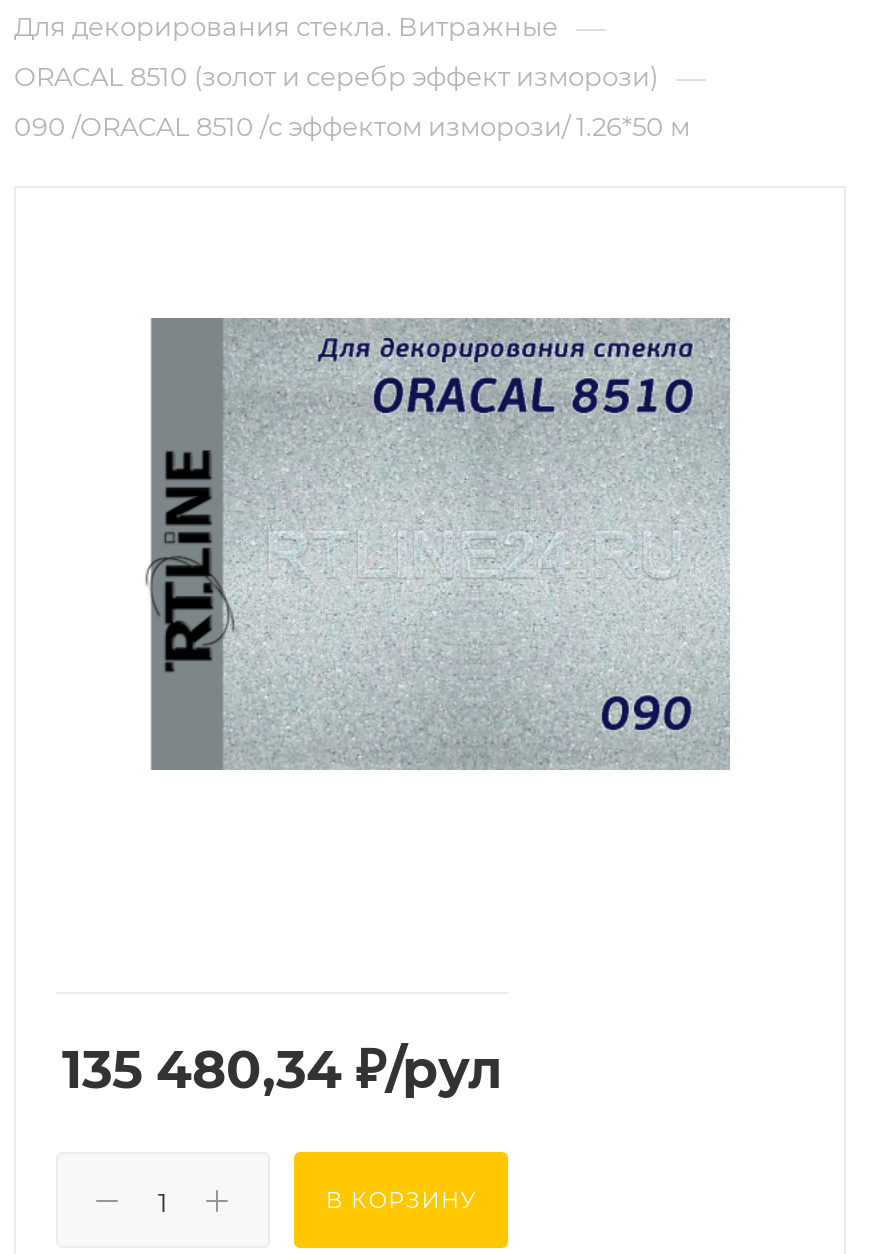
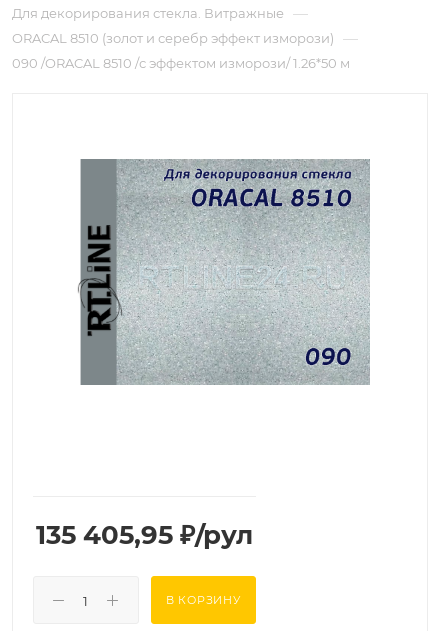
[62,1038,502,1102] 135 480,34 ₽/рул -> [36,519,253,551] 135 405,95 ₽/рул

